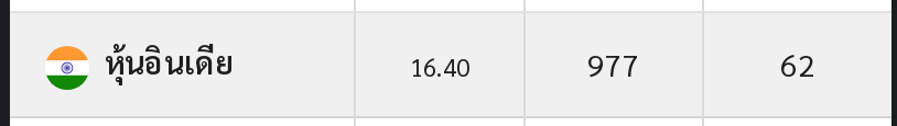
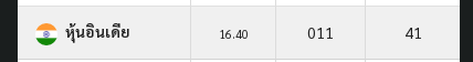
[587,43,640,83] 977 -> [307,22,334,42] 011
[780,43,815,83] 62 -> [404,22,422,42] 41

